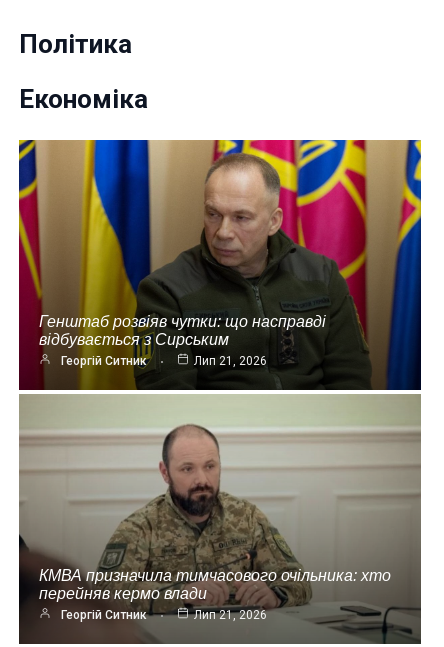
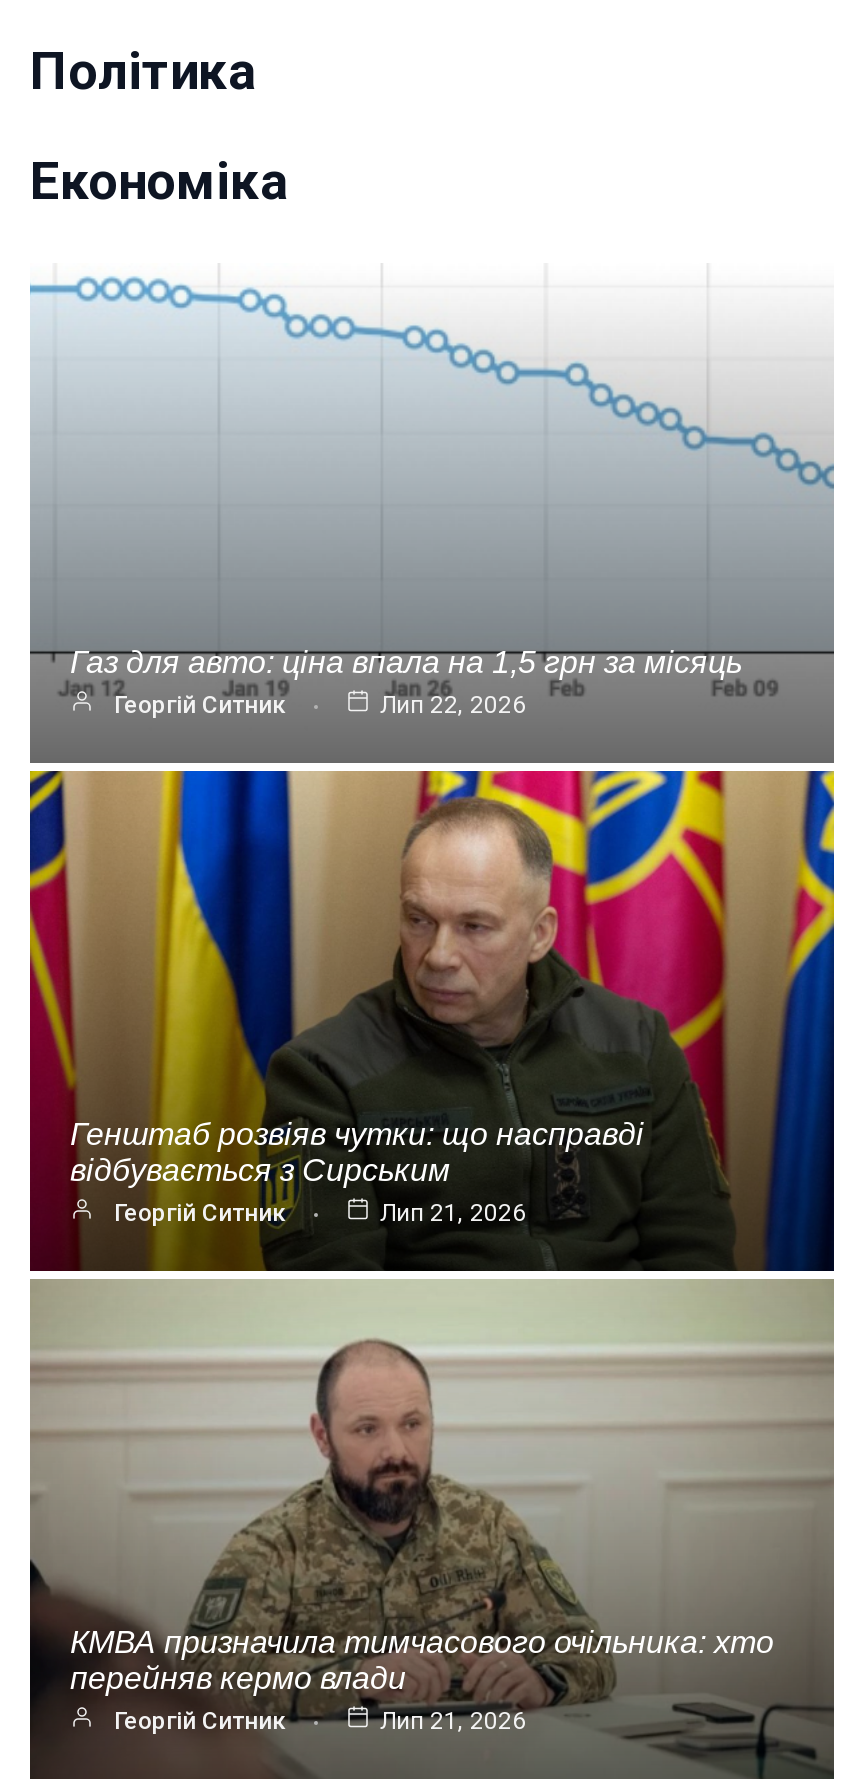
none -> [28,275,836,765] [image] | Газ для авто: ціна впала на 1,5 грн за місяць | Георгій Ситник | Лип 22, 2026

